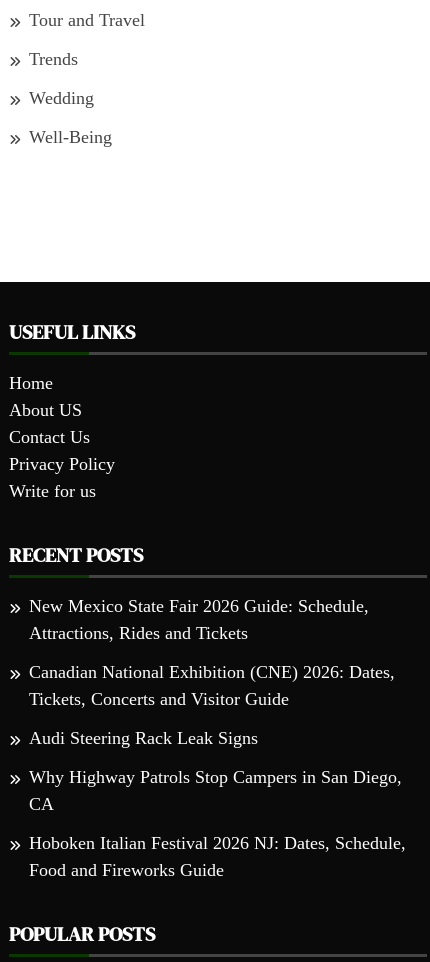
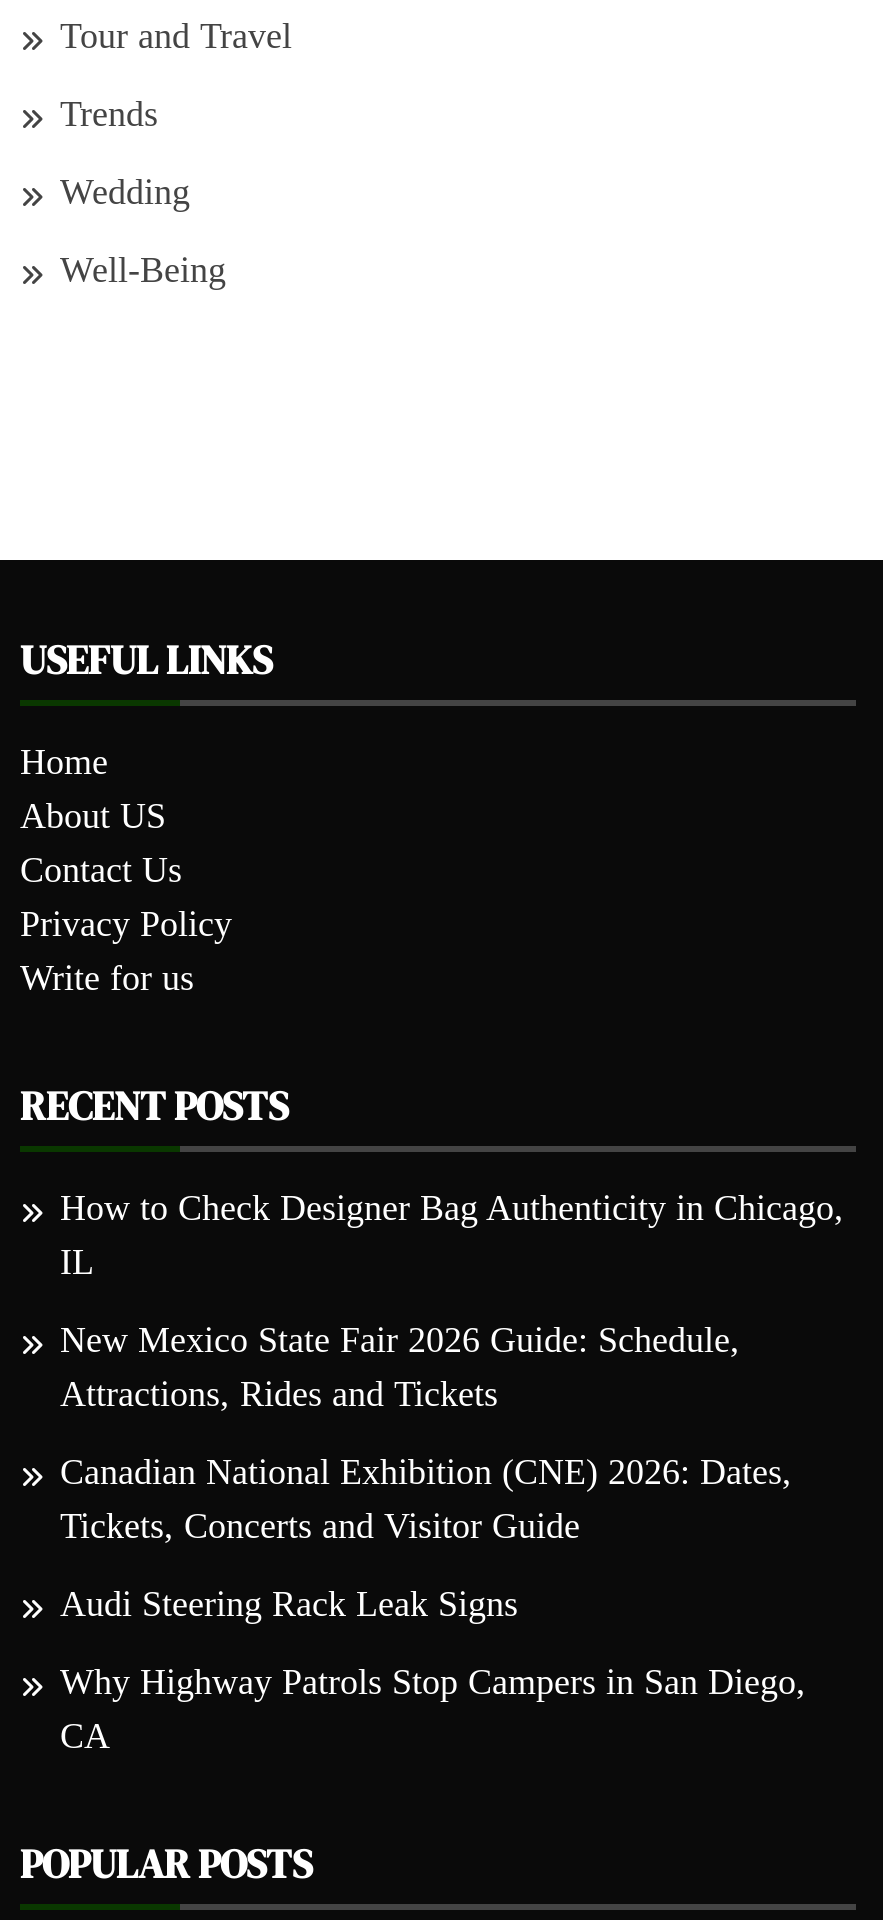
none -> [60,1189,844,1283] How to Check Designer Bag Authenticity in Chicago, | IL
moved [29,596,402,814] -> [60,1321,806,1757]: New Mexico State Fair 2026 Guide: Schedule, | Attractions, Rides and Tickets | Canadian National Exhibition (CNE) 2026: Dates, | Tickets, Concerts and Visitor Guide | Audi Steering Rack Leak Signs | Why Highway Patrols Stop Campers in San Diego, | CA
[29,833,406,880] Hoboken Italian Festival 2026 NJ: Dates, Schedule, | Food and Fireworks Guide -> none

